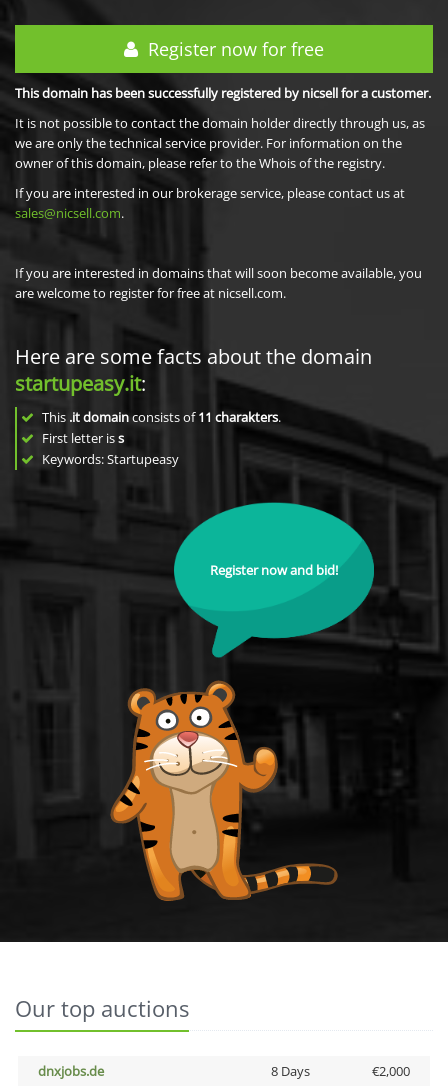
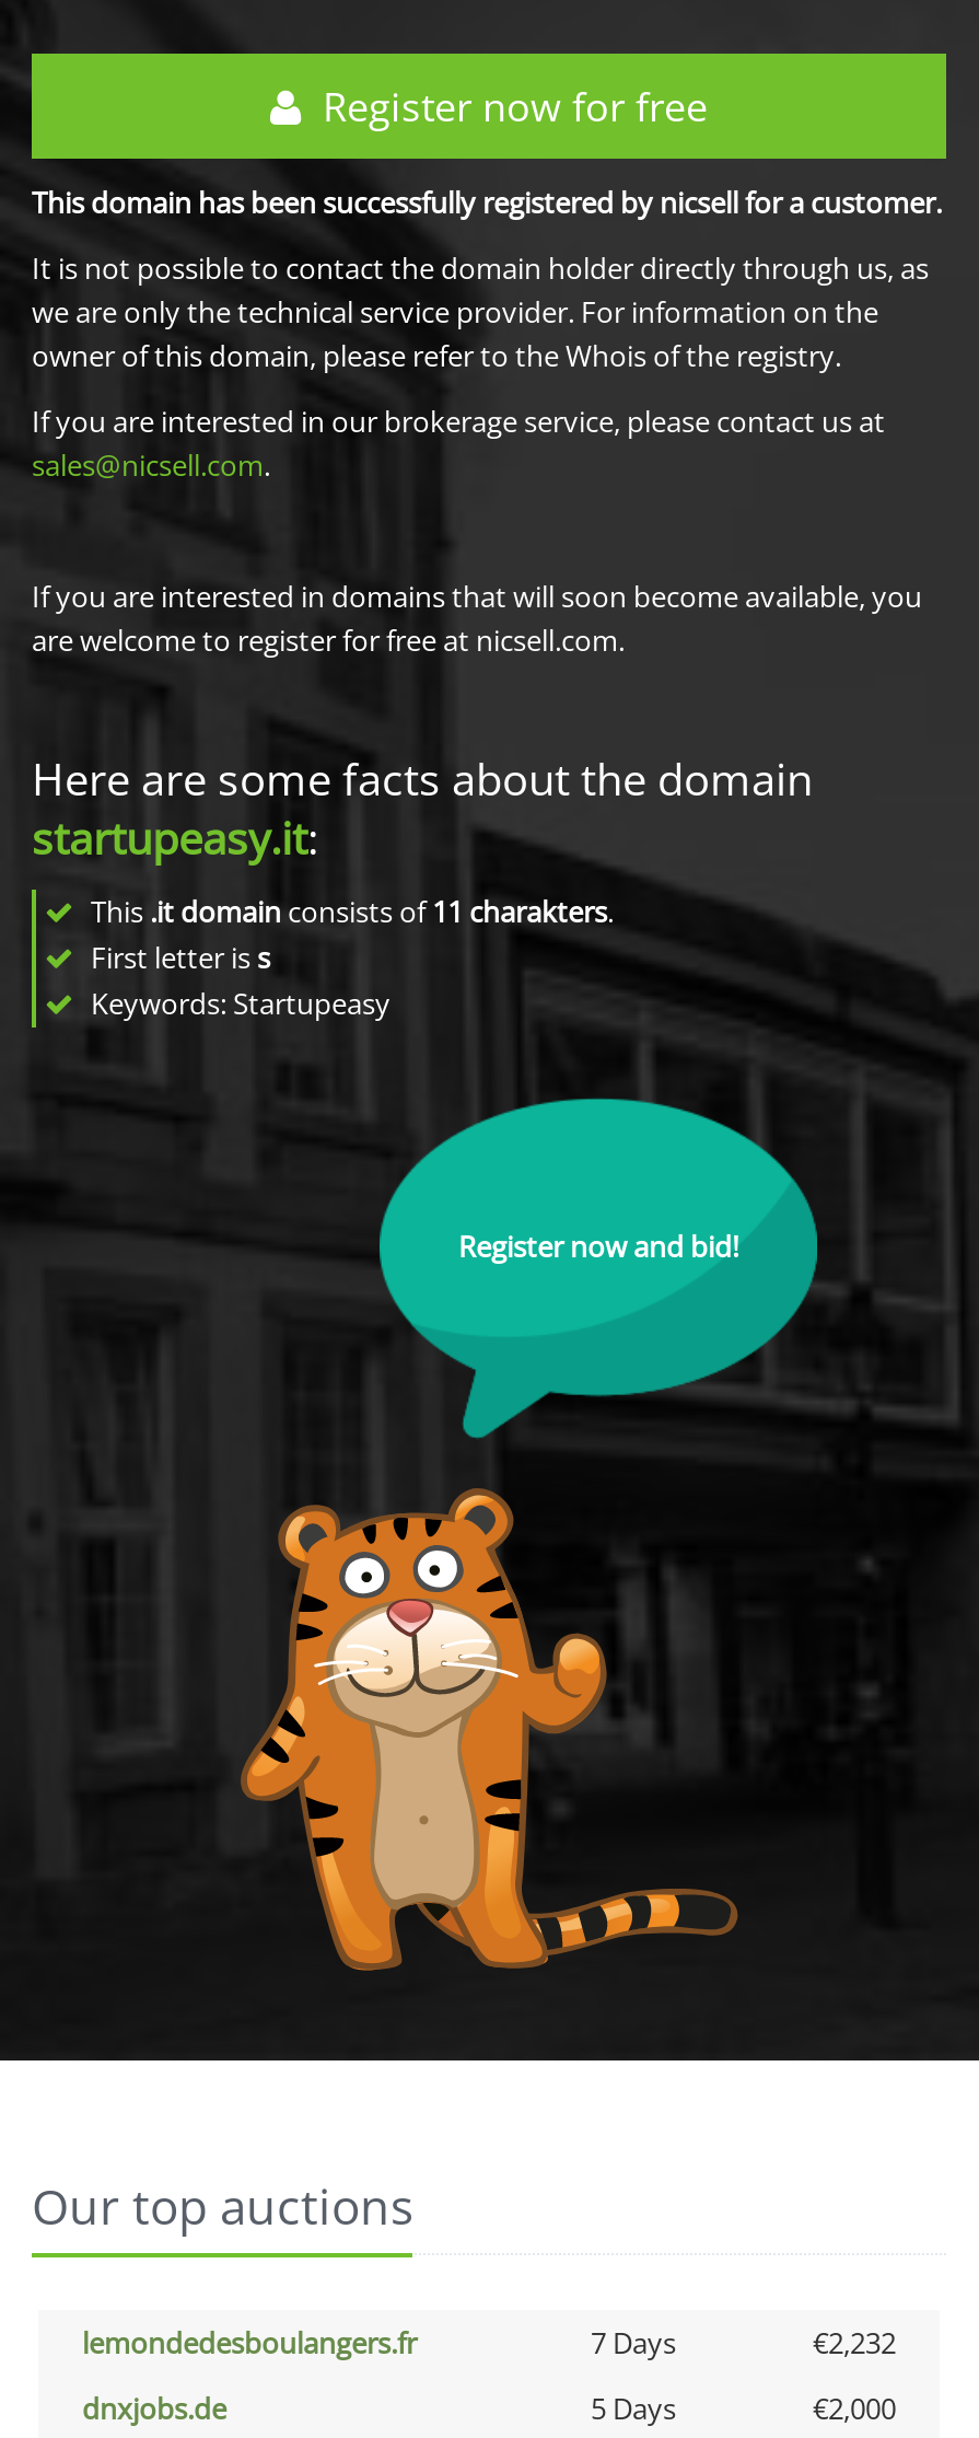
none -> [82,2323,896,2362] lemondedesboulangers.fr | 7 Days | €2,232
[270,1062,309,1080] 8 Days -> [591,2389,676,2428] 5 Days

